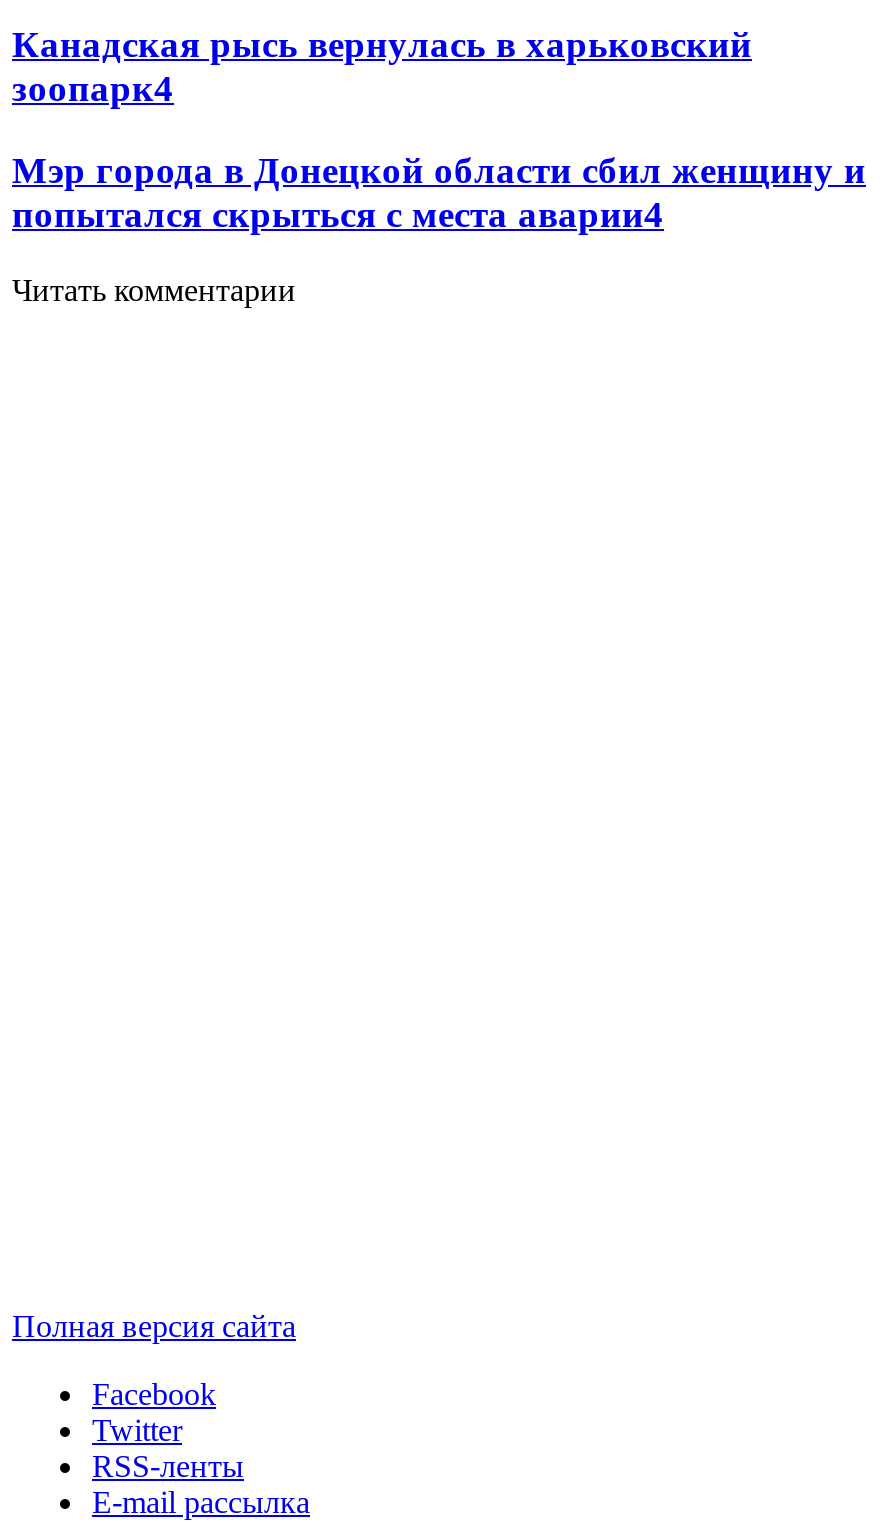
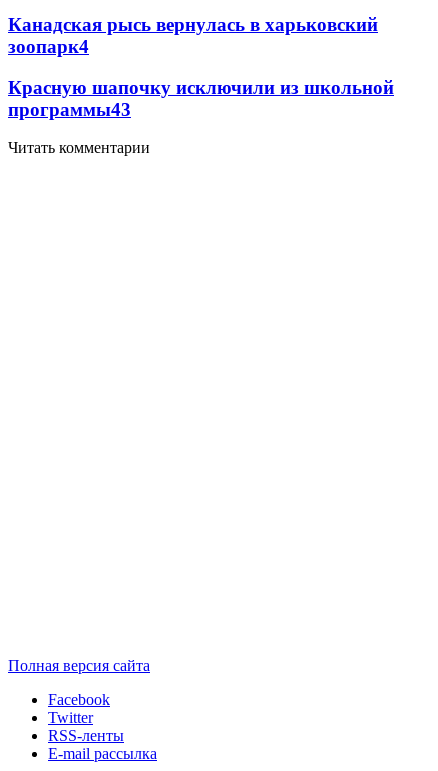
[12,148,866,234] Мэр города в Донецкой области сбил женщину и | попытался скрыться с места аварии4 -> [8,77,394,120] Красную шапочку исключили из школьной | программы43

